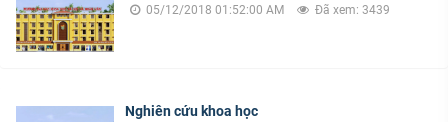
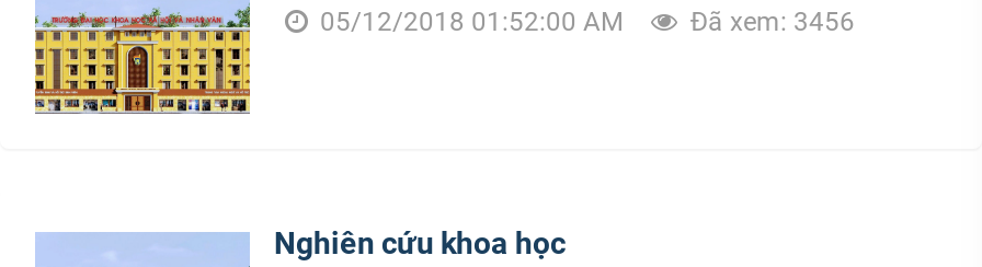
[143,2,390,16] 05/12/2018 01:52:00 AM Đã xem: 3439 -> [313,5,855,36] 05/12/2018 01:52:00 AM Đã xem: 3456

